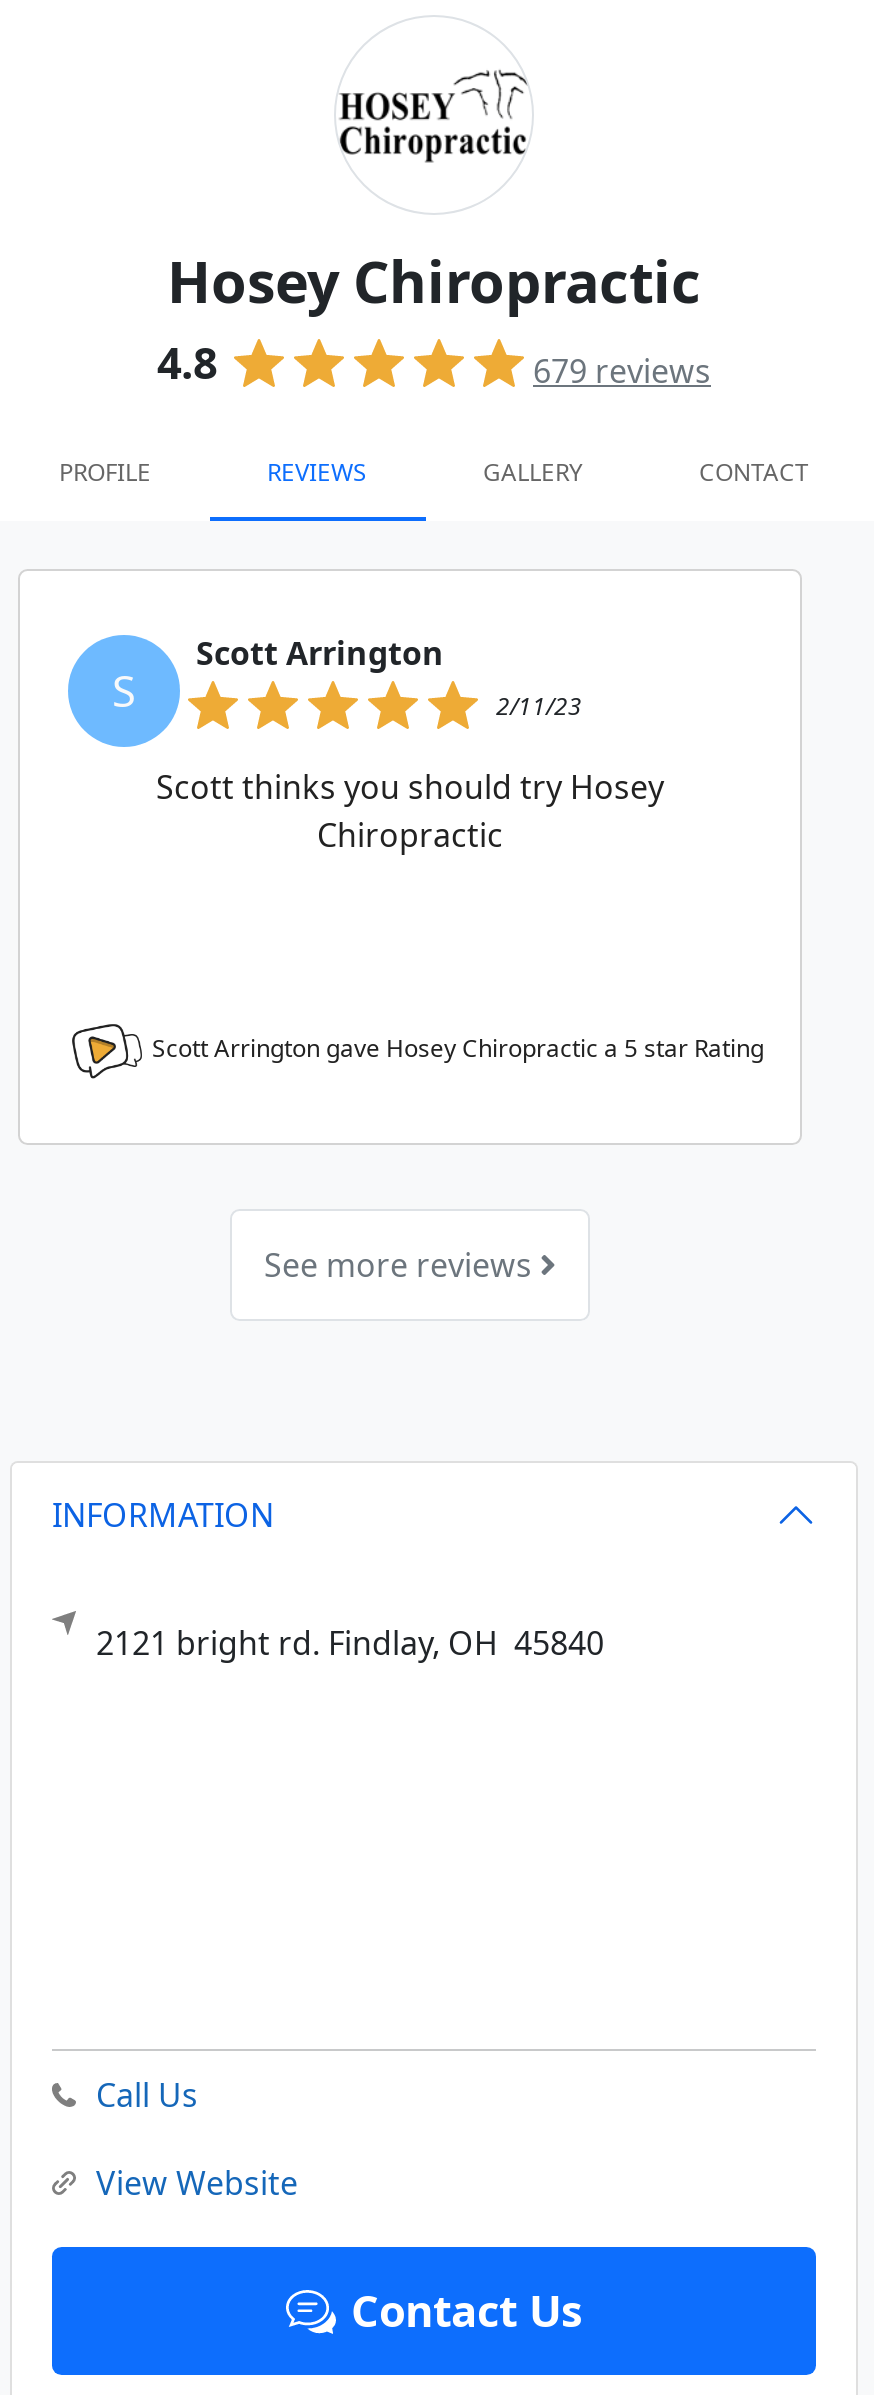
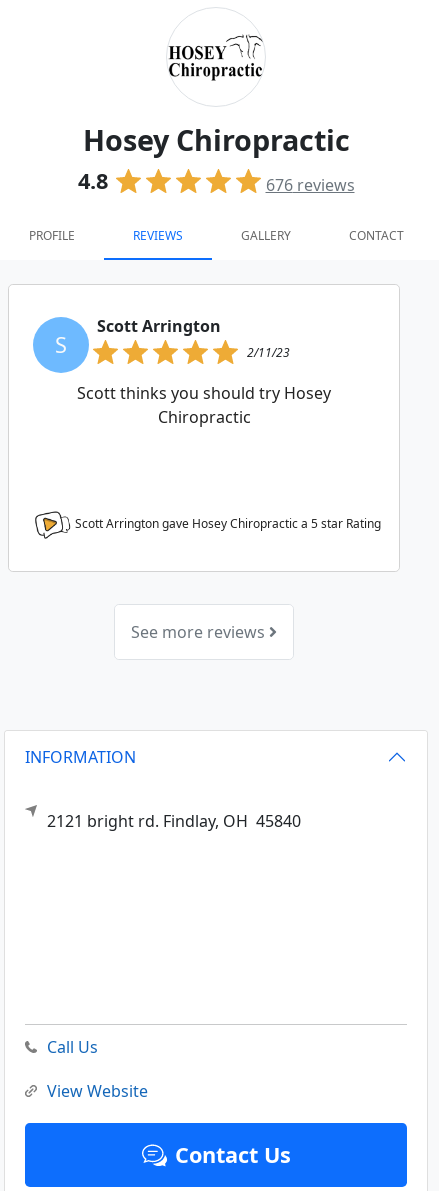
[533,349,711,393] 679 reviews -> [265,174,354,196] 676 reviews

